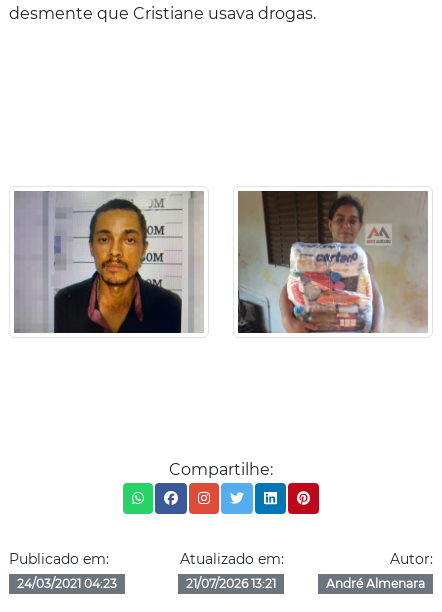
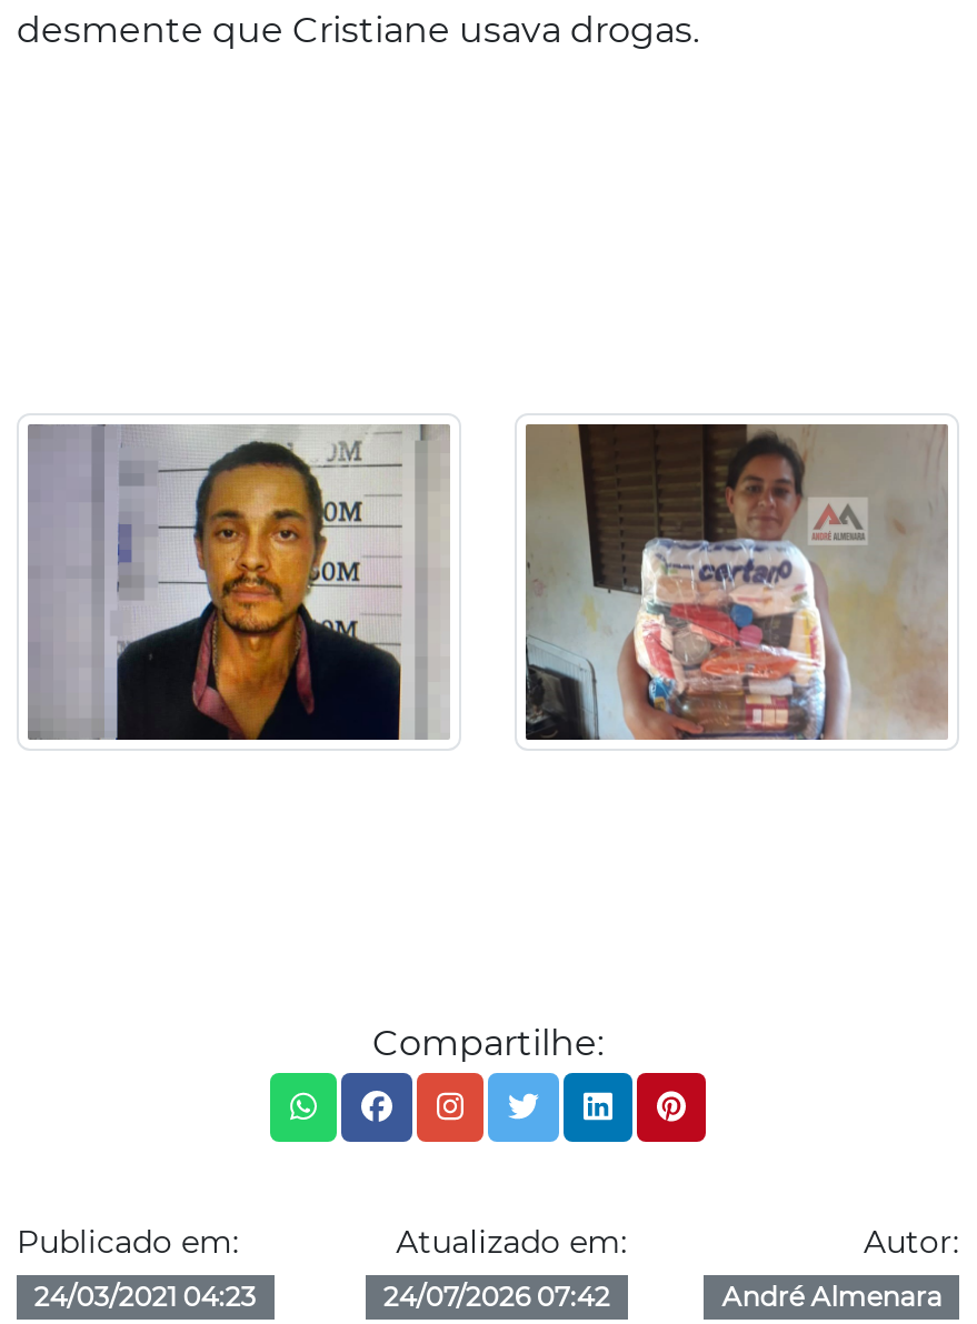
[186,576,276,591] 21/07/2026 13:21 -> [383,1280,610,1313] 24/07/2026 07:42

